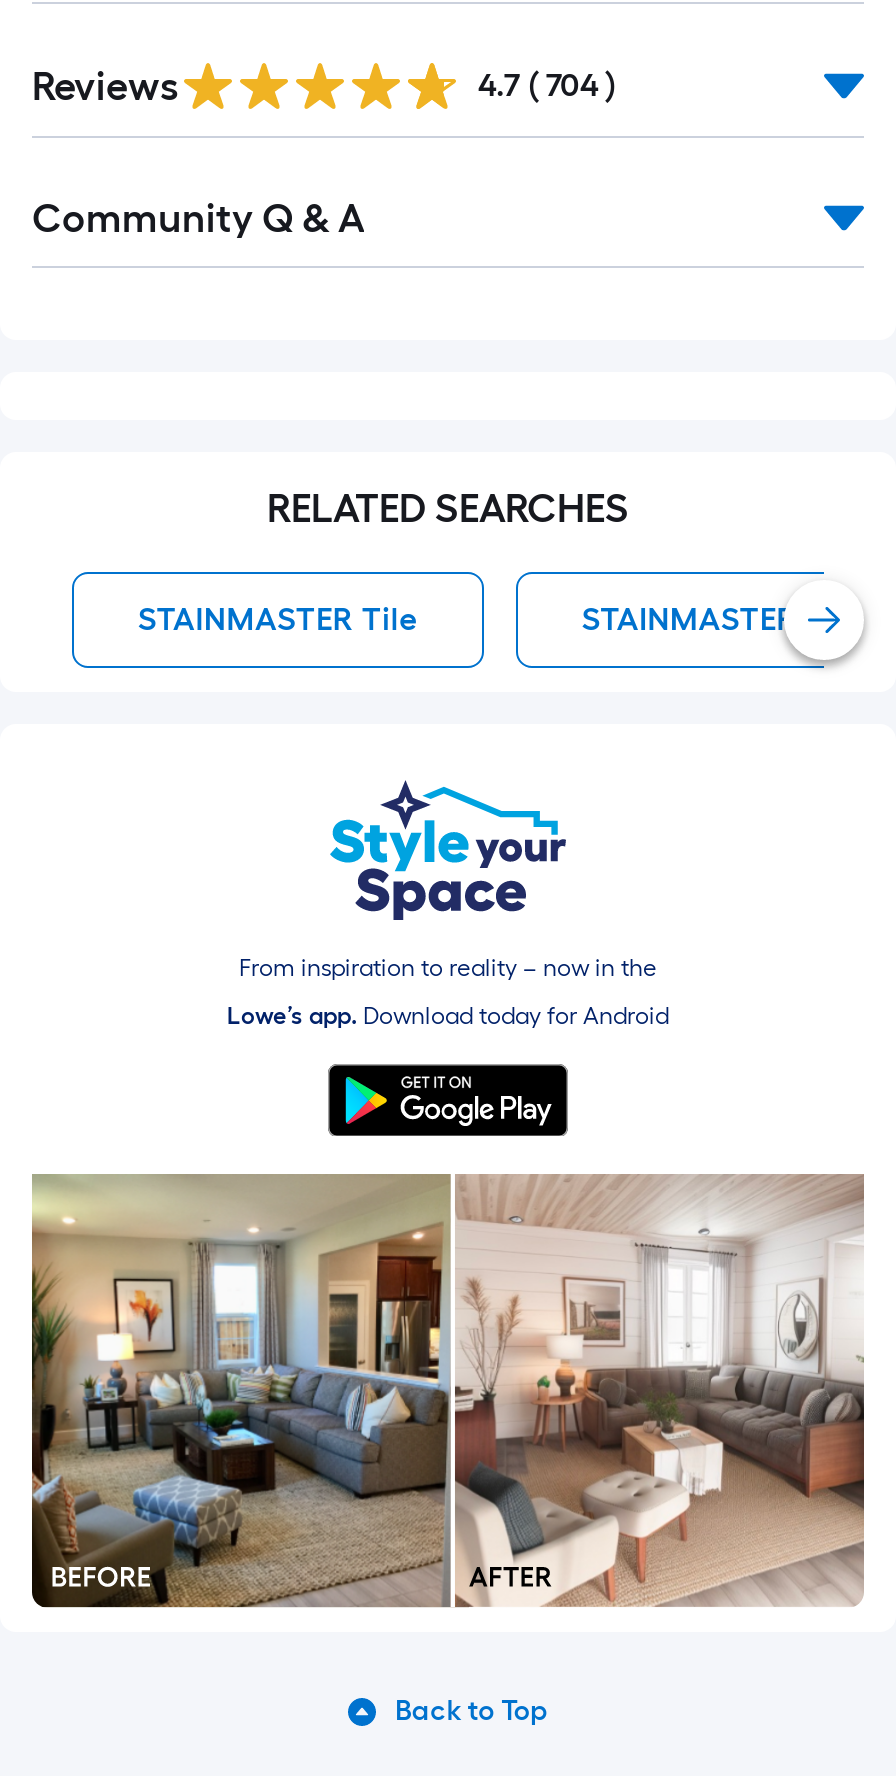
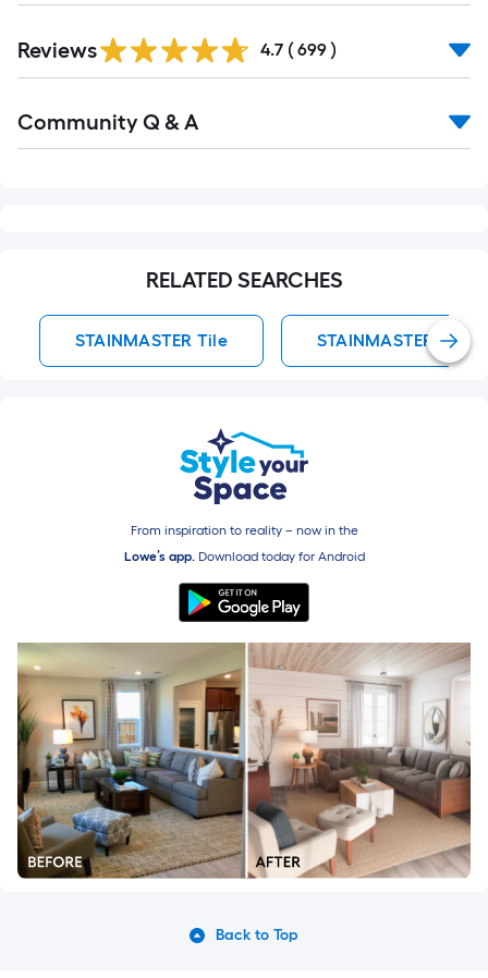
[478,66,616,104] 4.7 ( 704 ) -> [260,39,337,60] 4.7 ( 699 )

